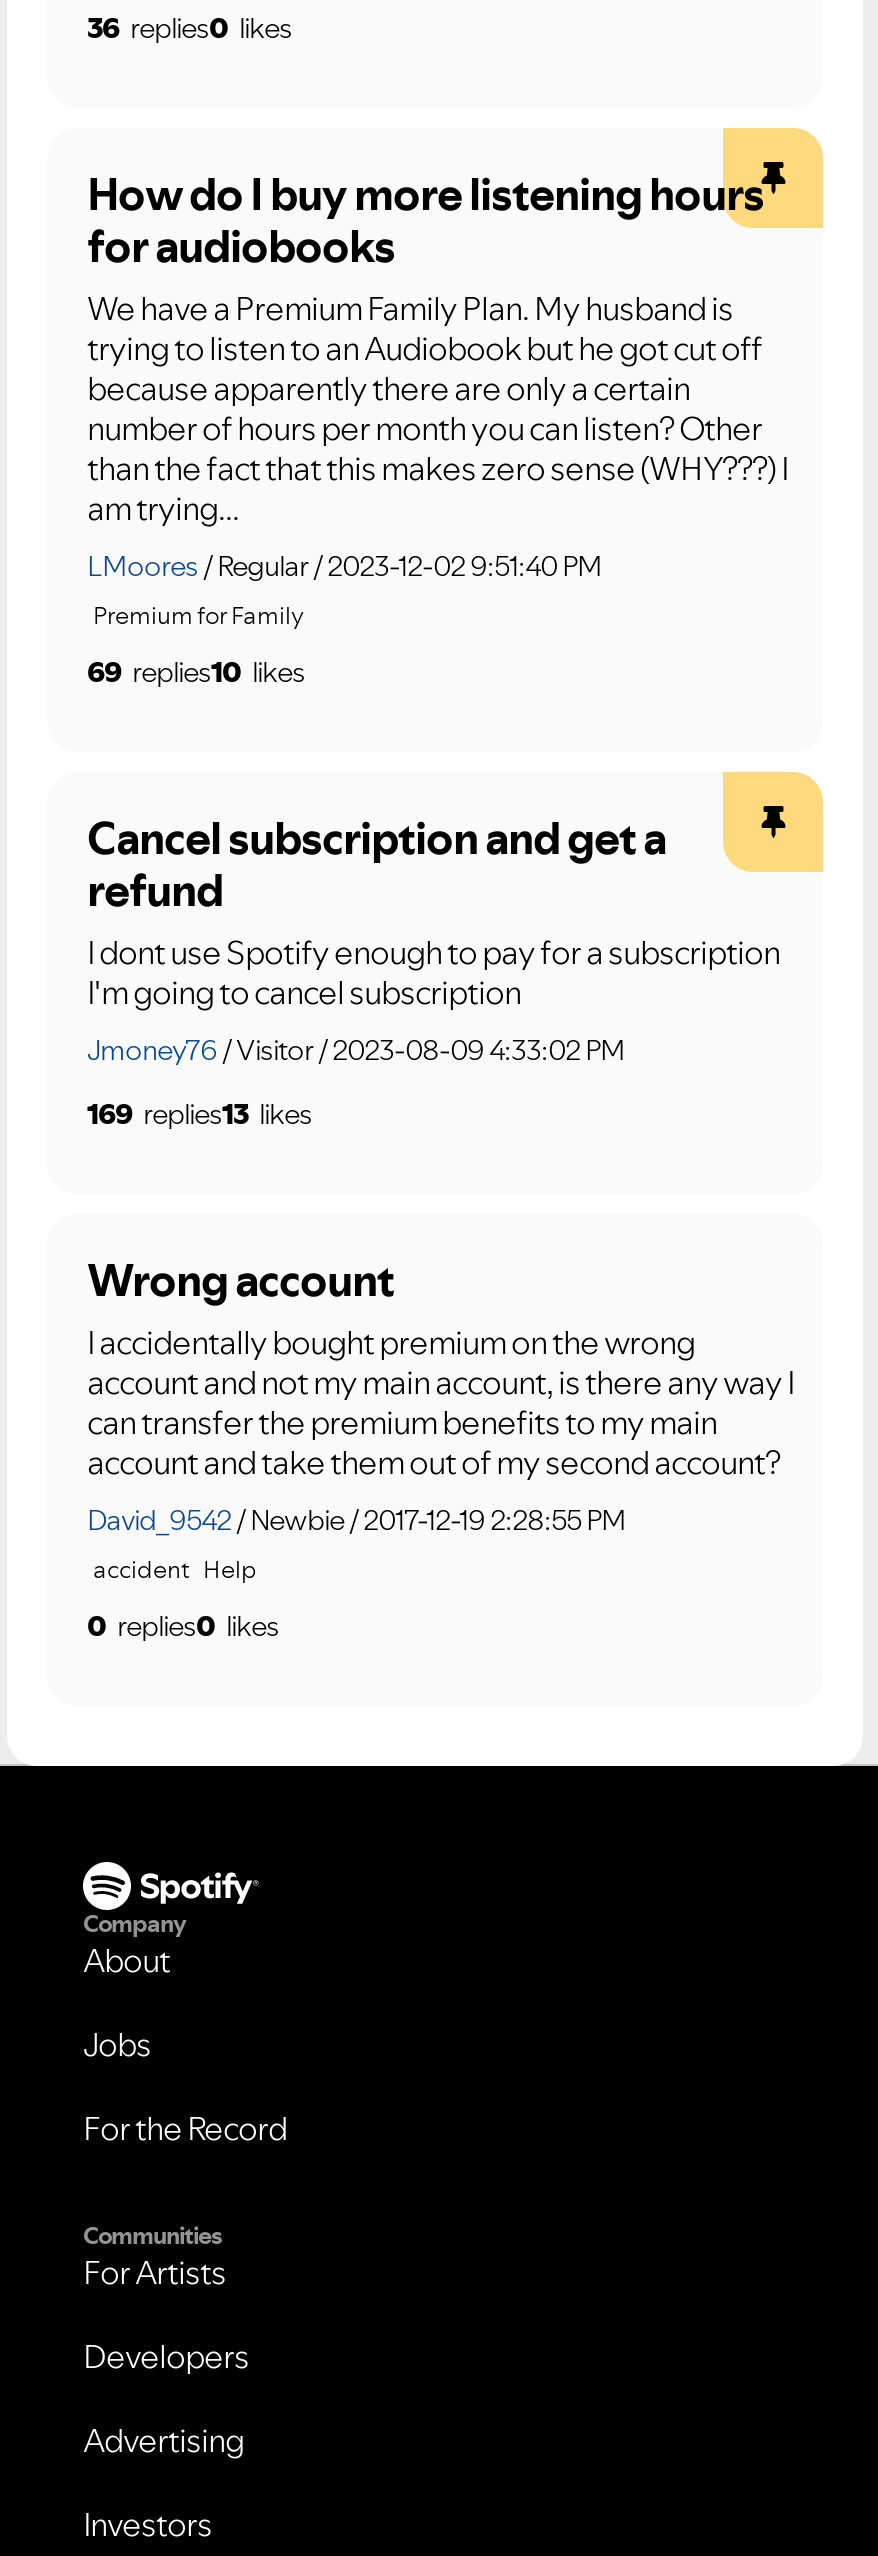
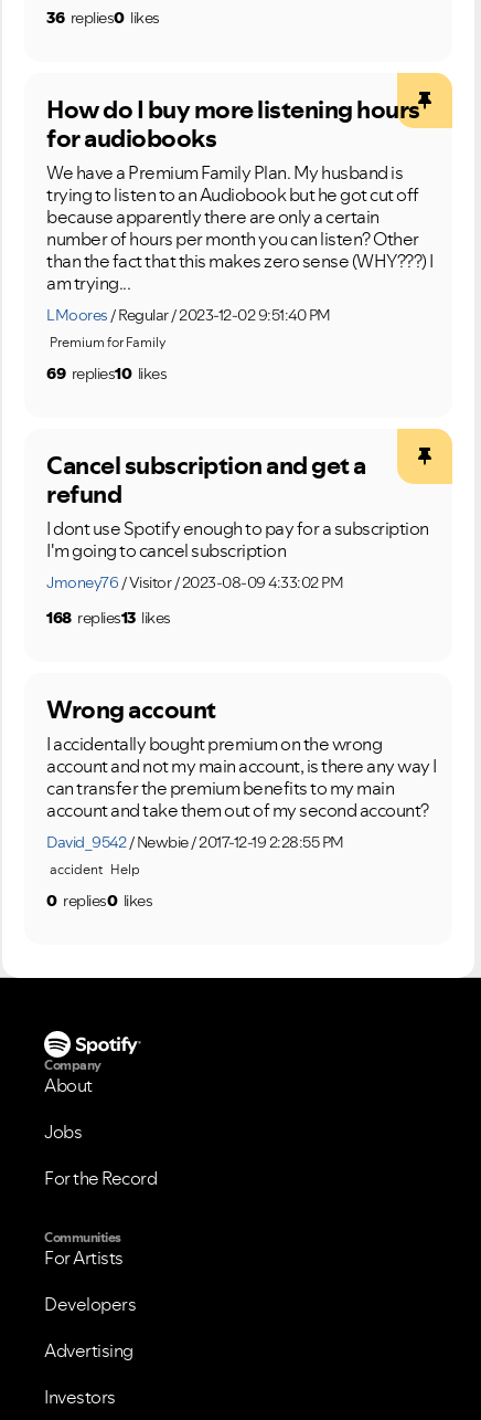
[87,1094,312,1134] 169 replies13 likes -> [46,607,170,629] 168 replies13 likes

